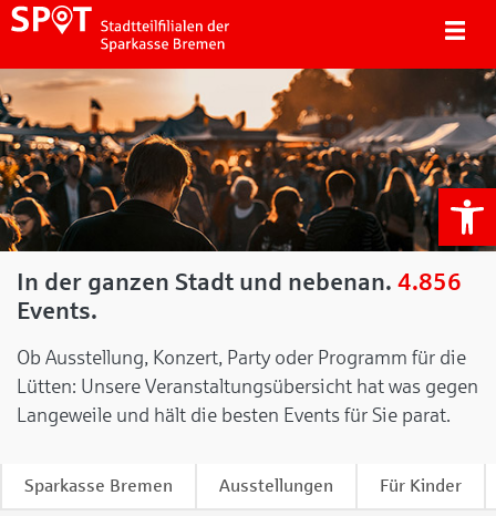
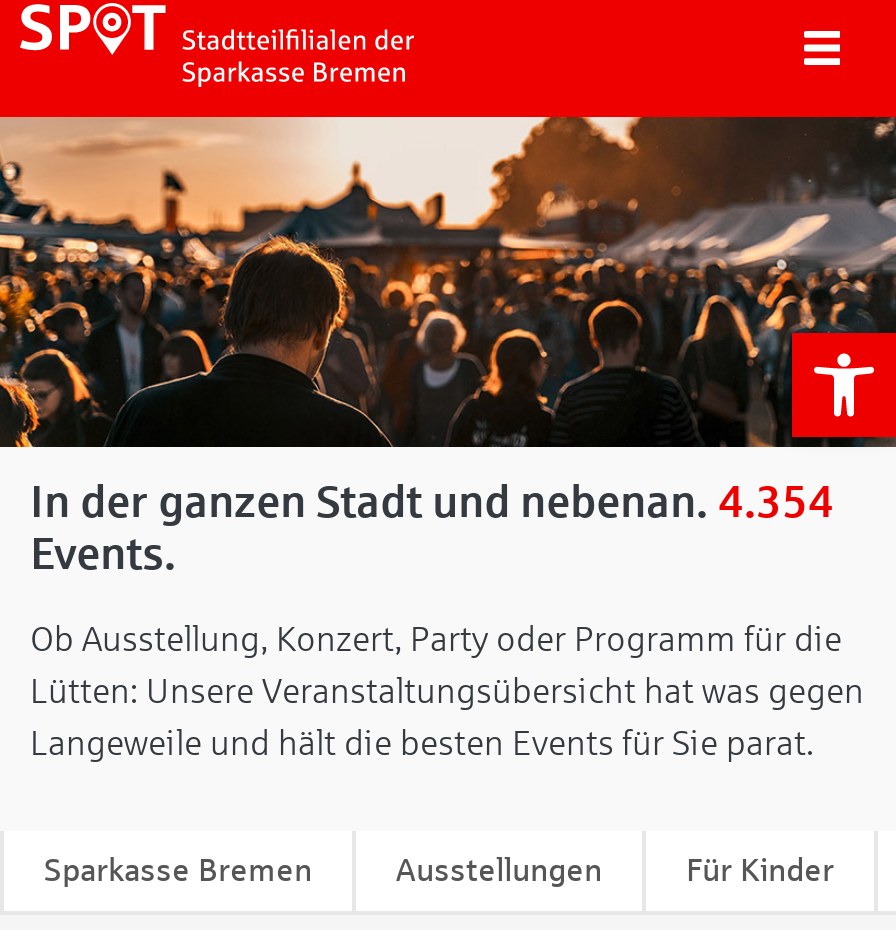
[17,268,462,296] In der ganzen Stadt und nebenan. 4.856 -> [30,477,834,527] In der ganzen Stadt und nebenan. 4.354

